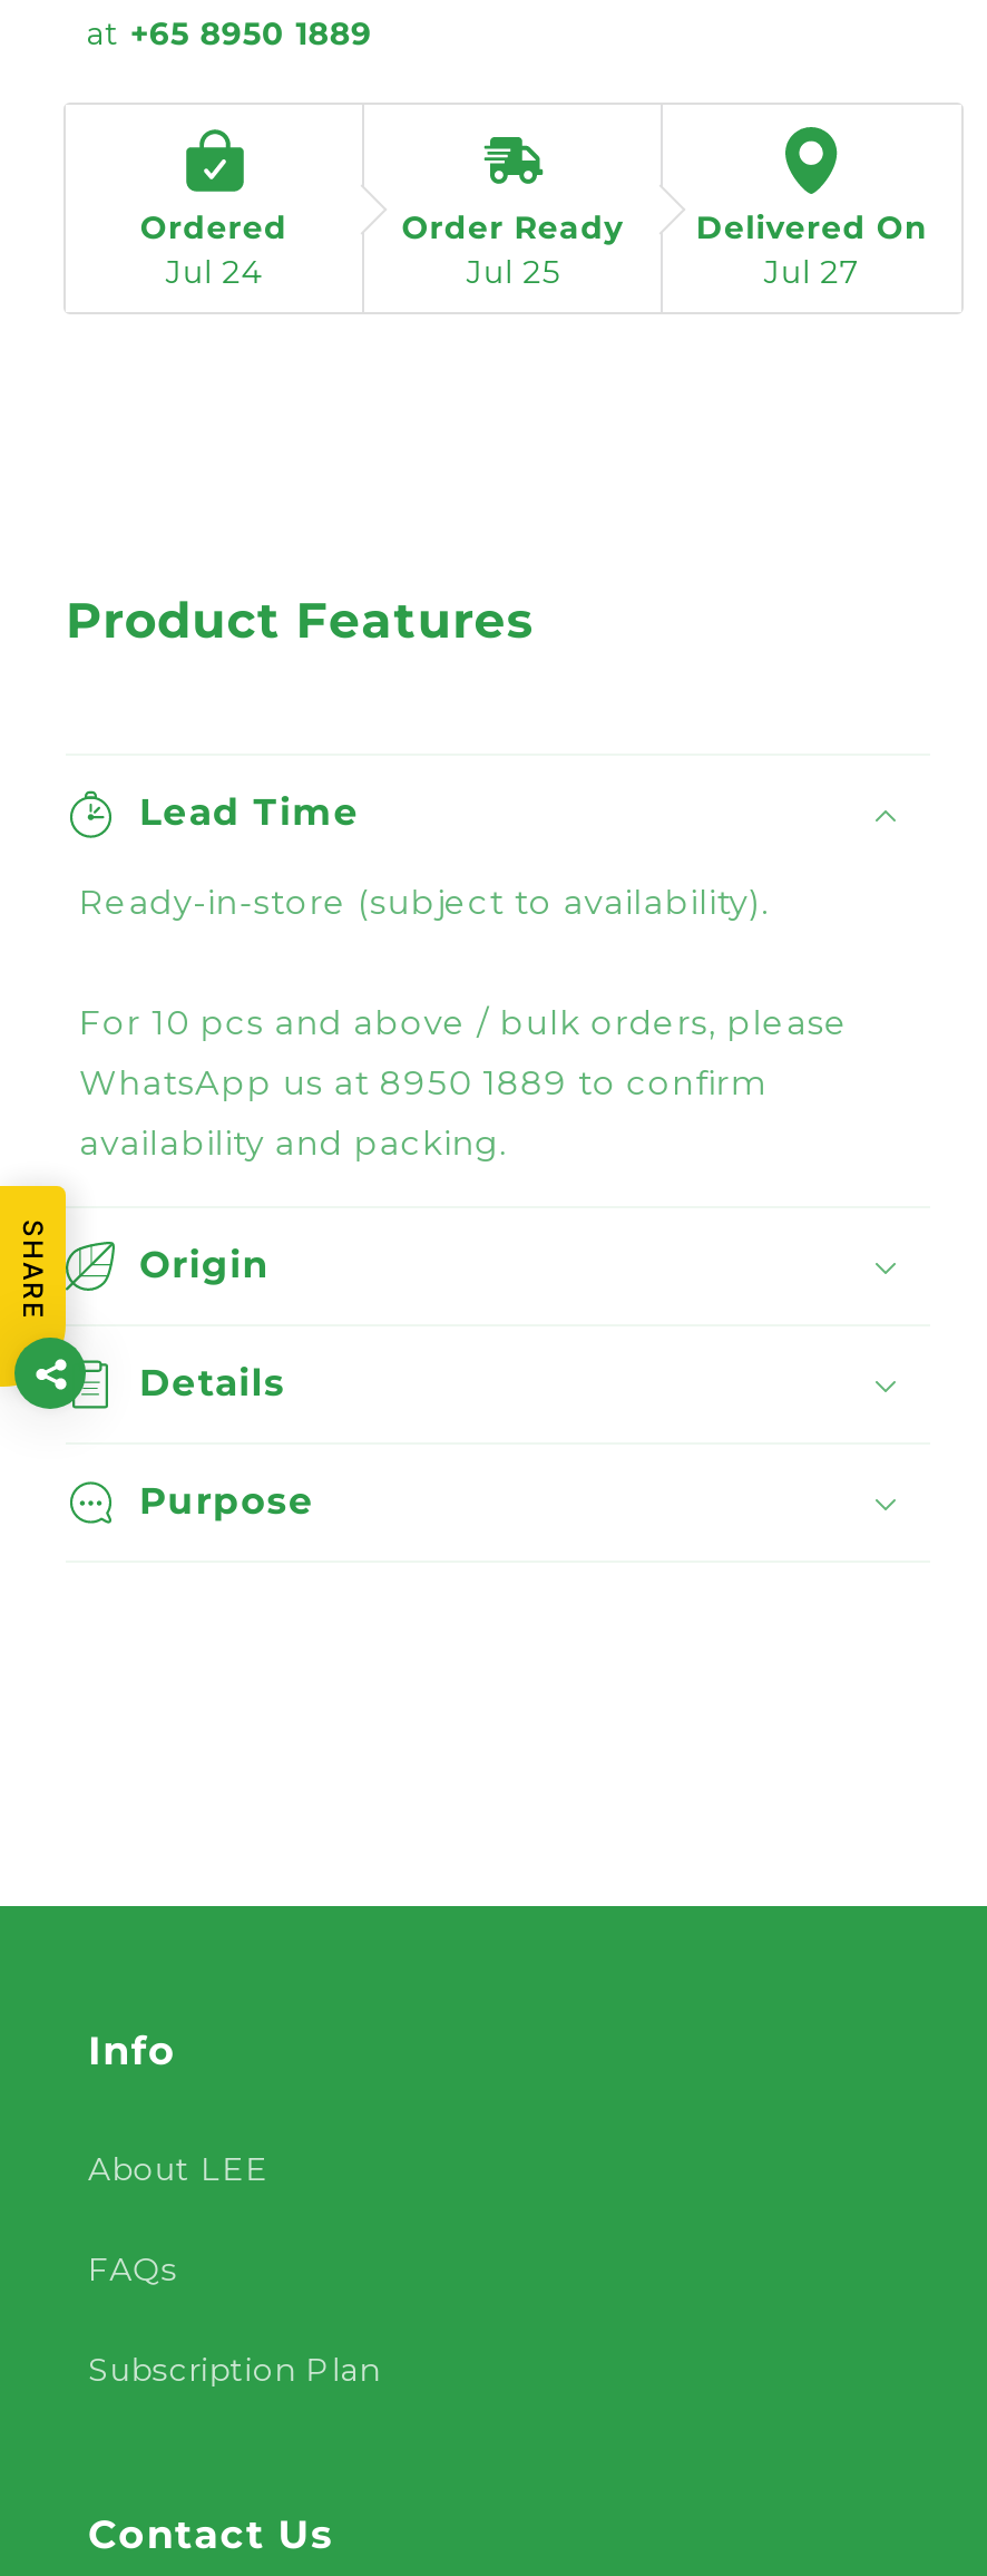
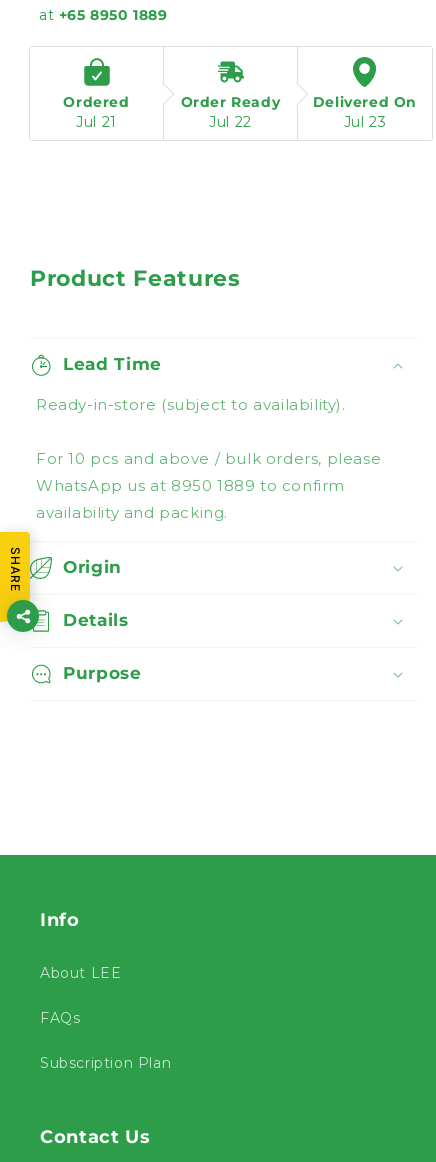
[165,252,262,292] Jul 24 -> [76,113,117,131] Jul 21
[466,252,559,292] Jul 25 -> [209,113,252,131] Jul 22
[764,252,861,292] Jul 27 -> [344,113,386,131] Jul 23

